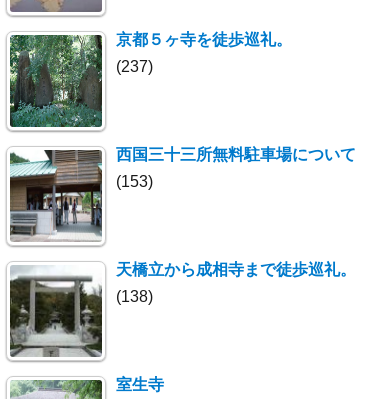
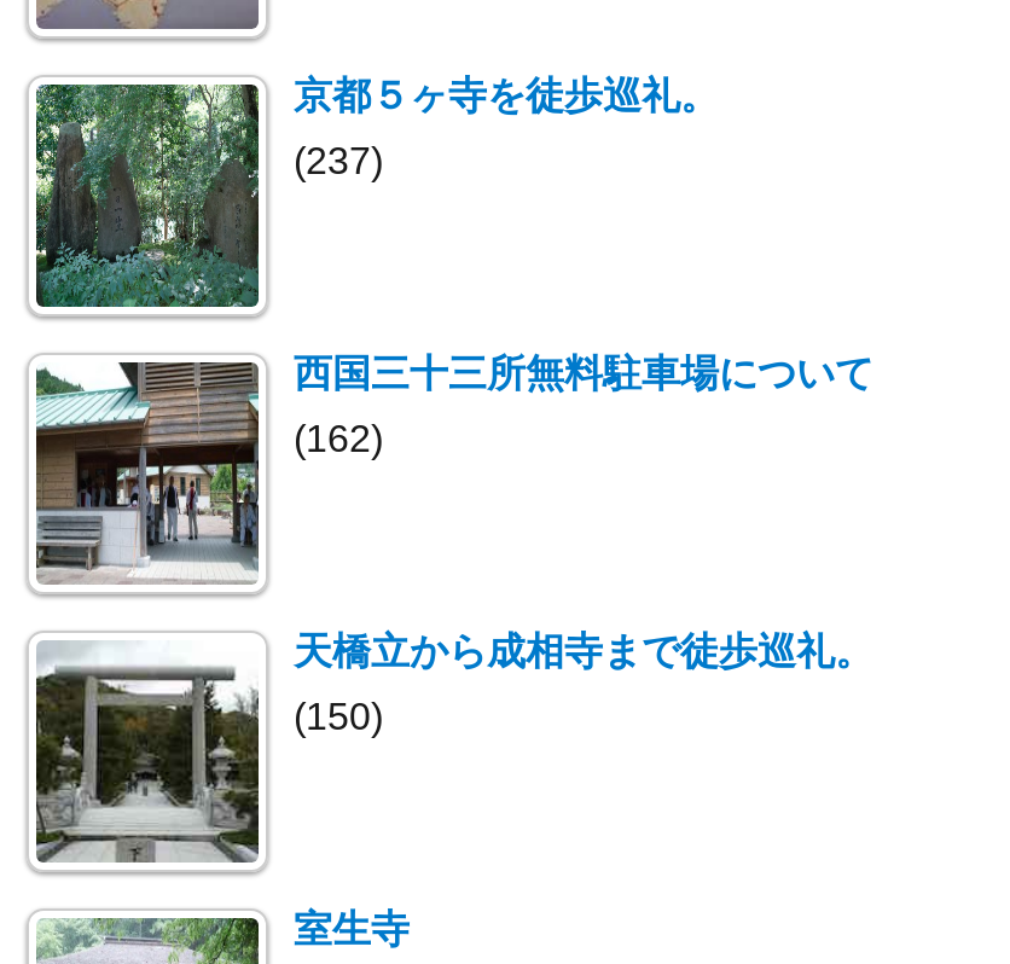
[116,173,153,190] (153) -> [294,419,383,460] (162)
[116,288,153,305] (138) -> [294,697,383,738] (150)

